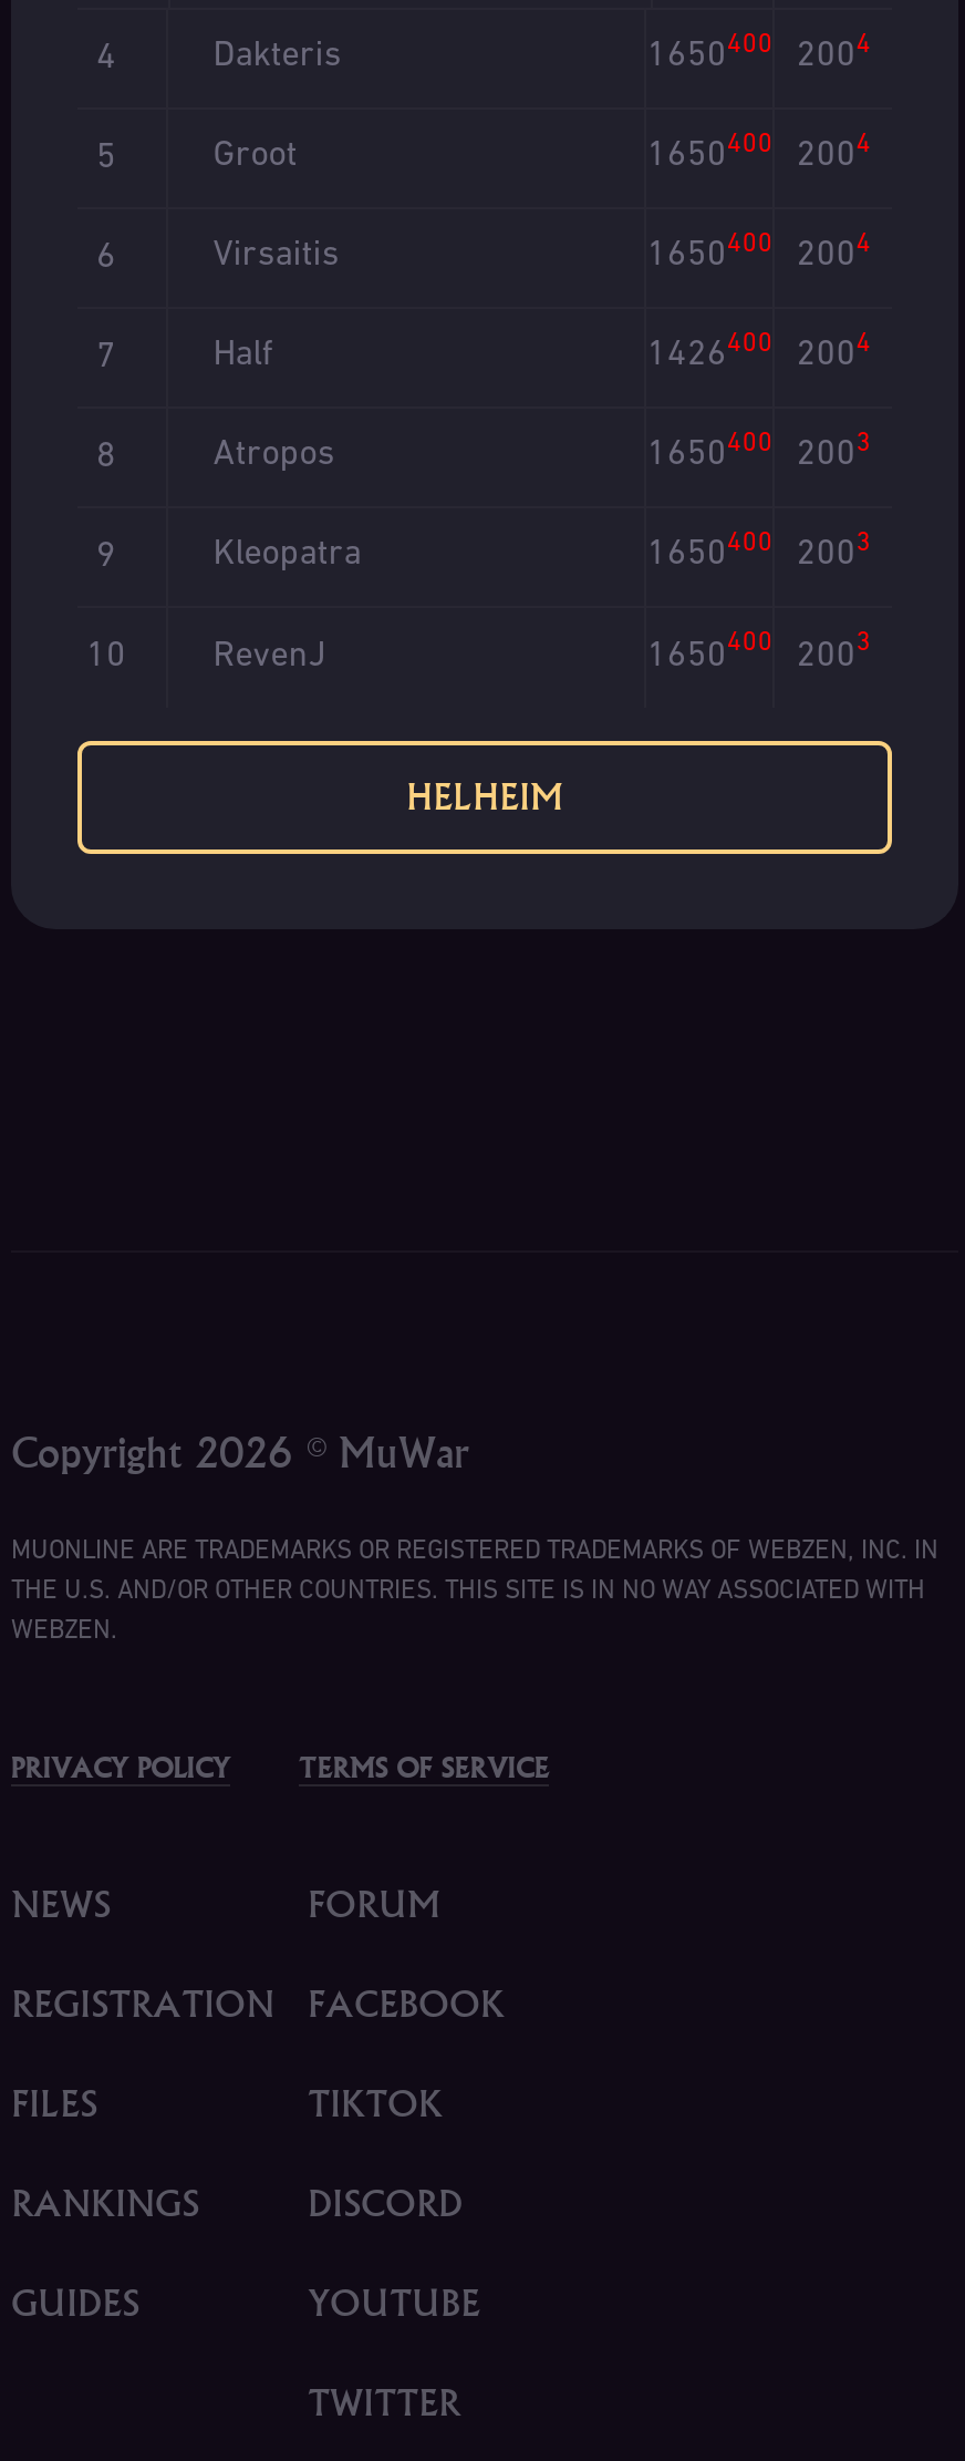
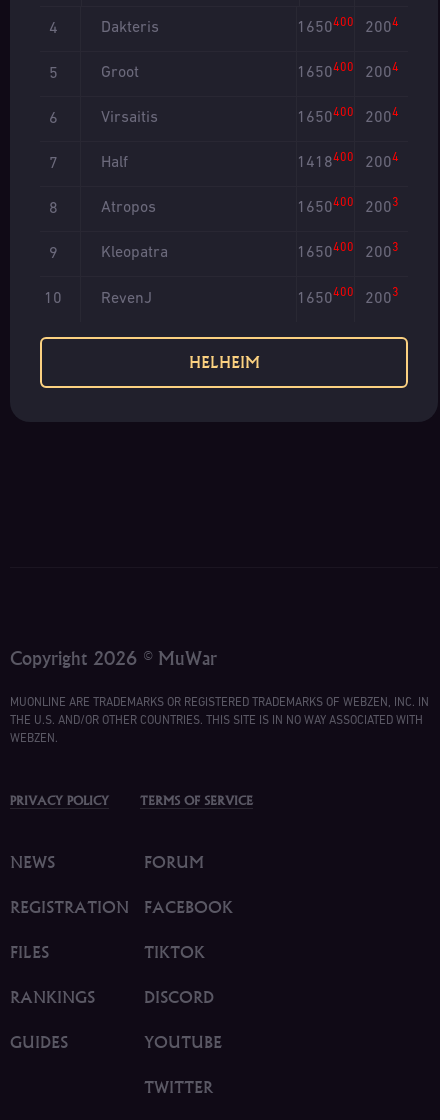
[647,331,871,374] 1426400 2004 -> [297,152,399,171] 1418400 2004

